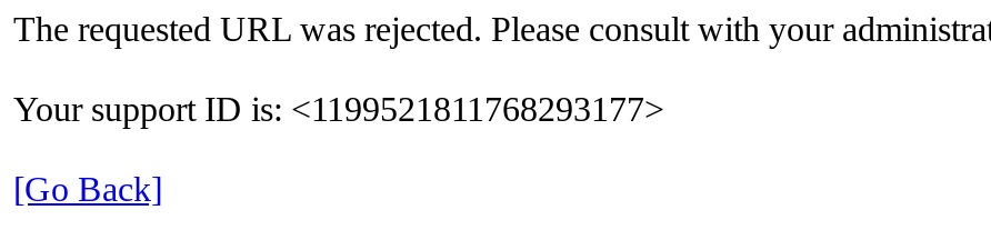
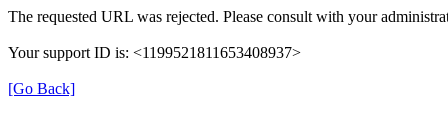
[13,90,664,128] Your support ID is: <1199521811768293177> -> [8,44,301,61] Your support ID is: <1199521811653408937>

